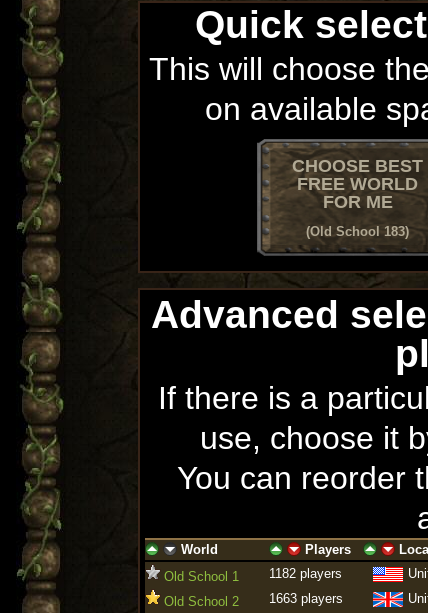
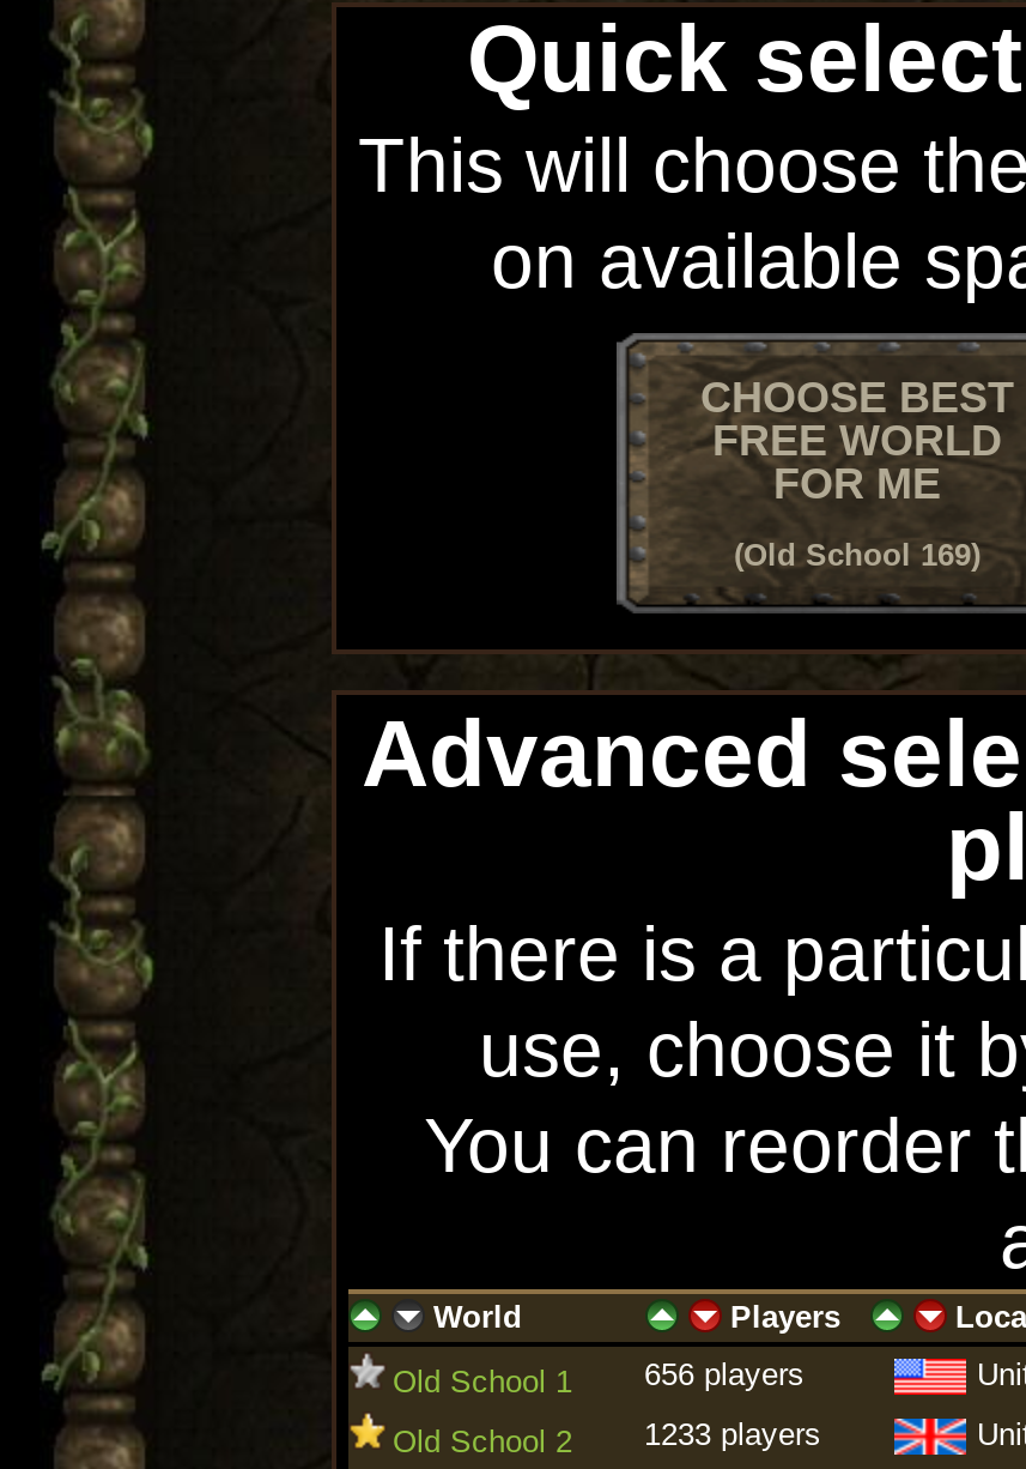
[306,224,409,239] (Old School 183) -> [734,537,981,573] (Old School 169)
[163,566,341,584] Old School 1 1182 players -> [393,1356,805,1400] Old School 1 656 players
[163,591,342,609] Old School 2 1663 players -> [393,1416,821,1459] Old School 2 1233 players

